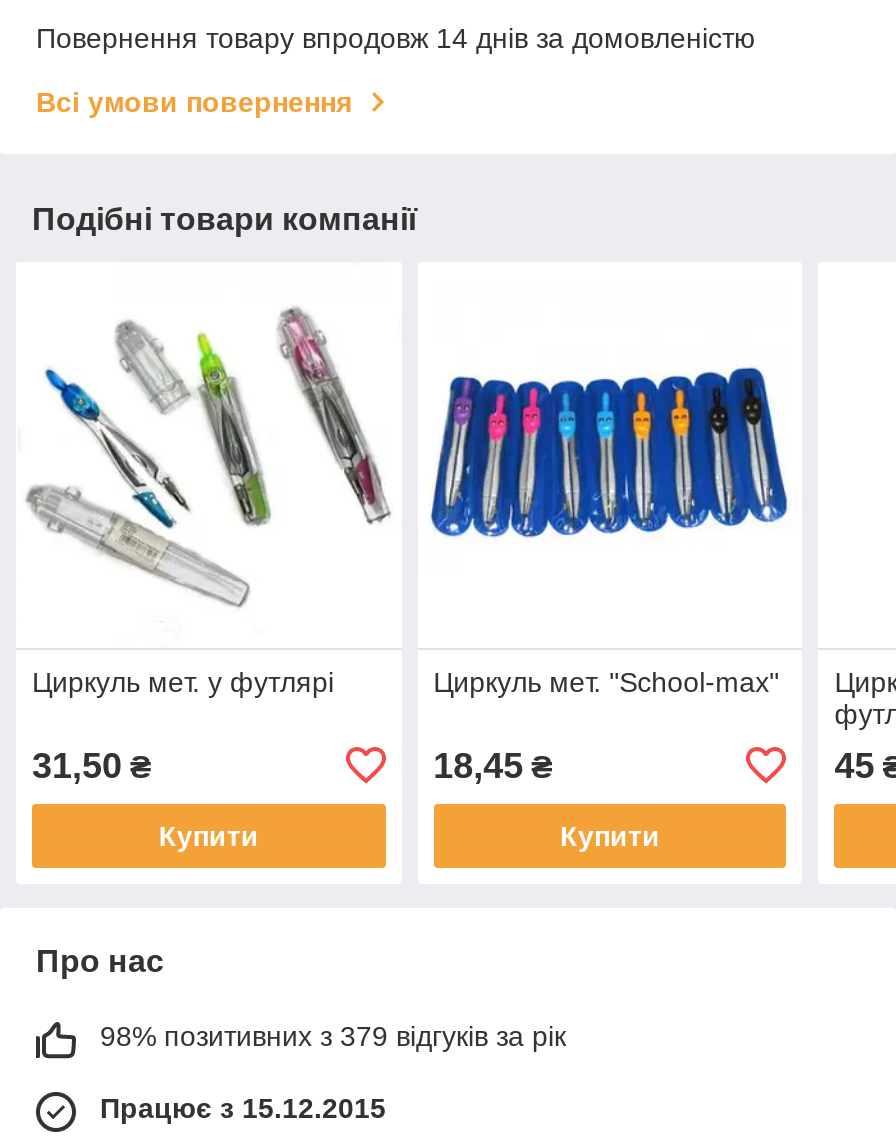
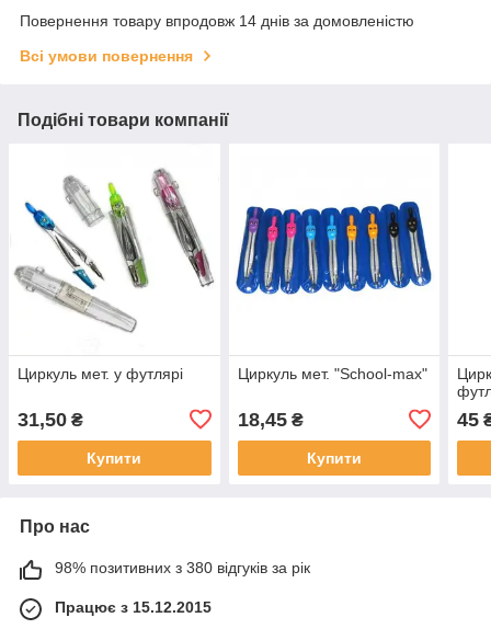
[100,1020,566,1052] 98% позитивних з 379 відгуків за рік -> [55,559,310,576] 98% позитивних з 380 відгуків за рік

